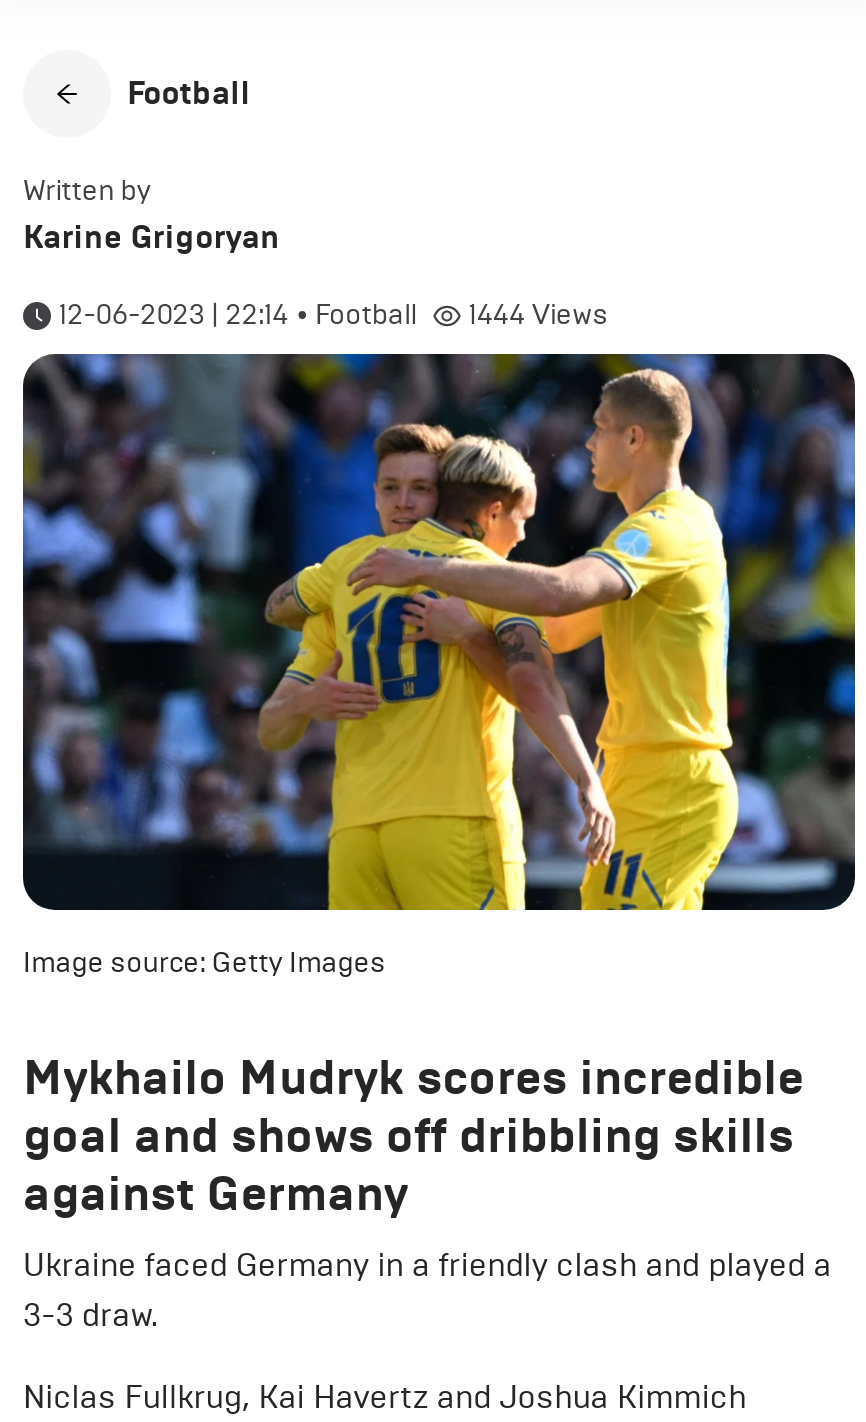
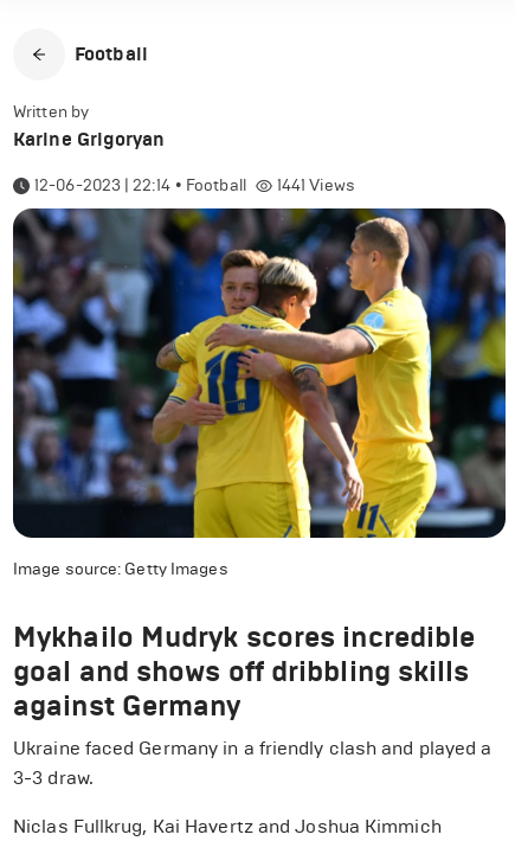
[469,298,609,332] 1444 Views -> [277,175,355,195] 1441 Views

